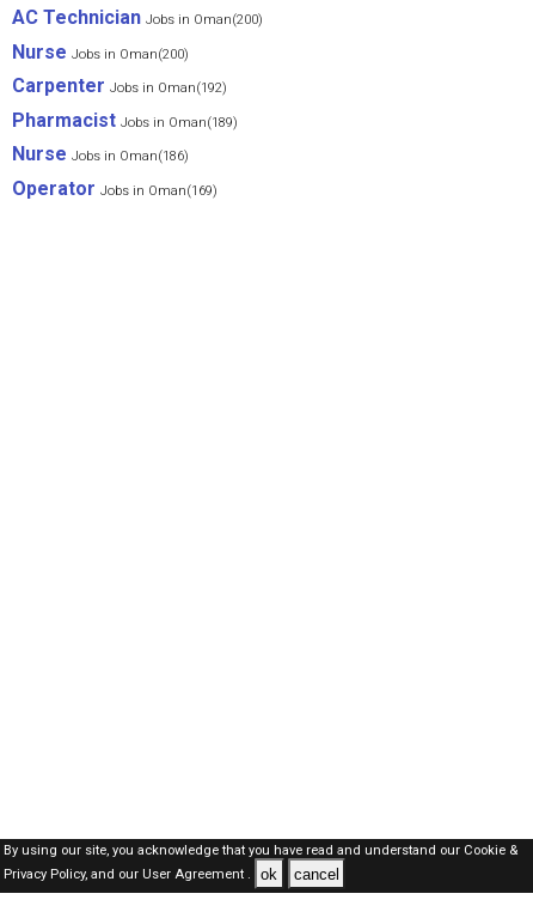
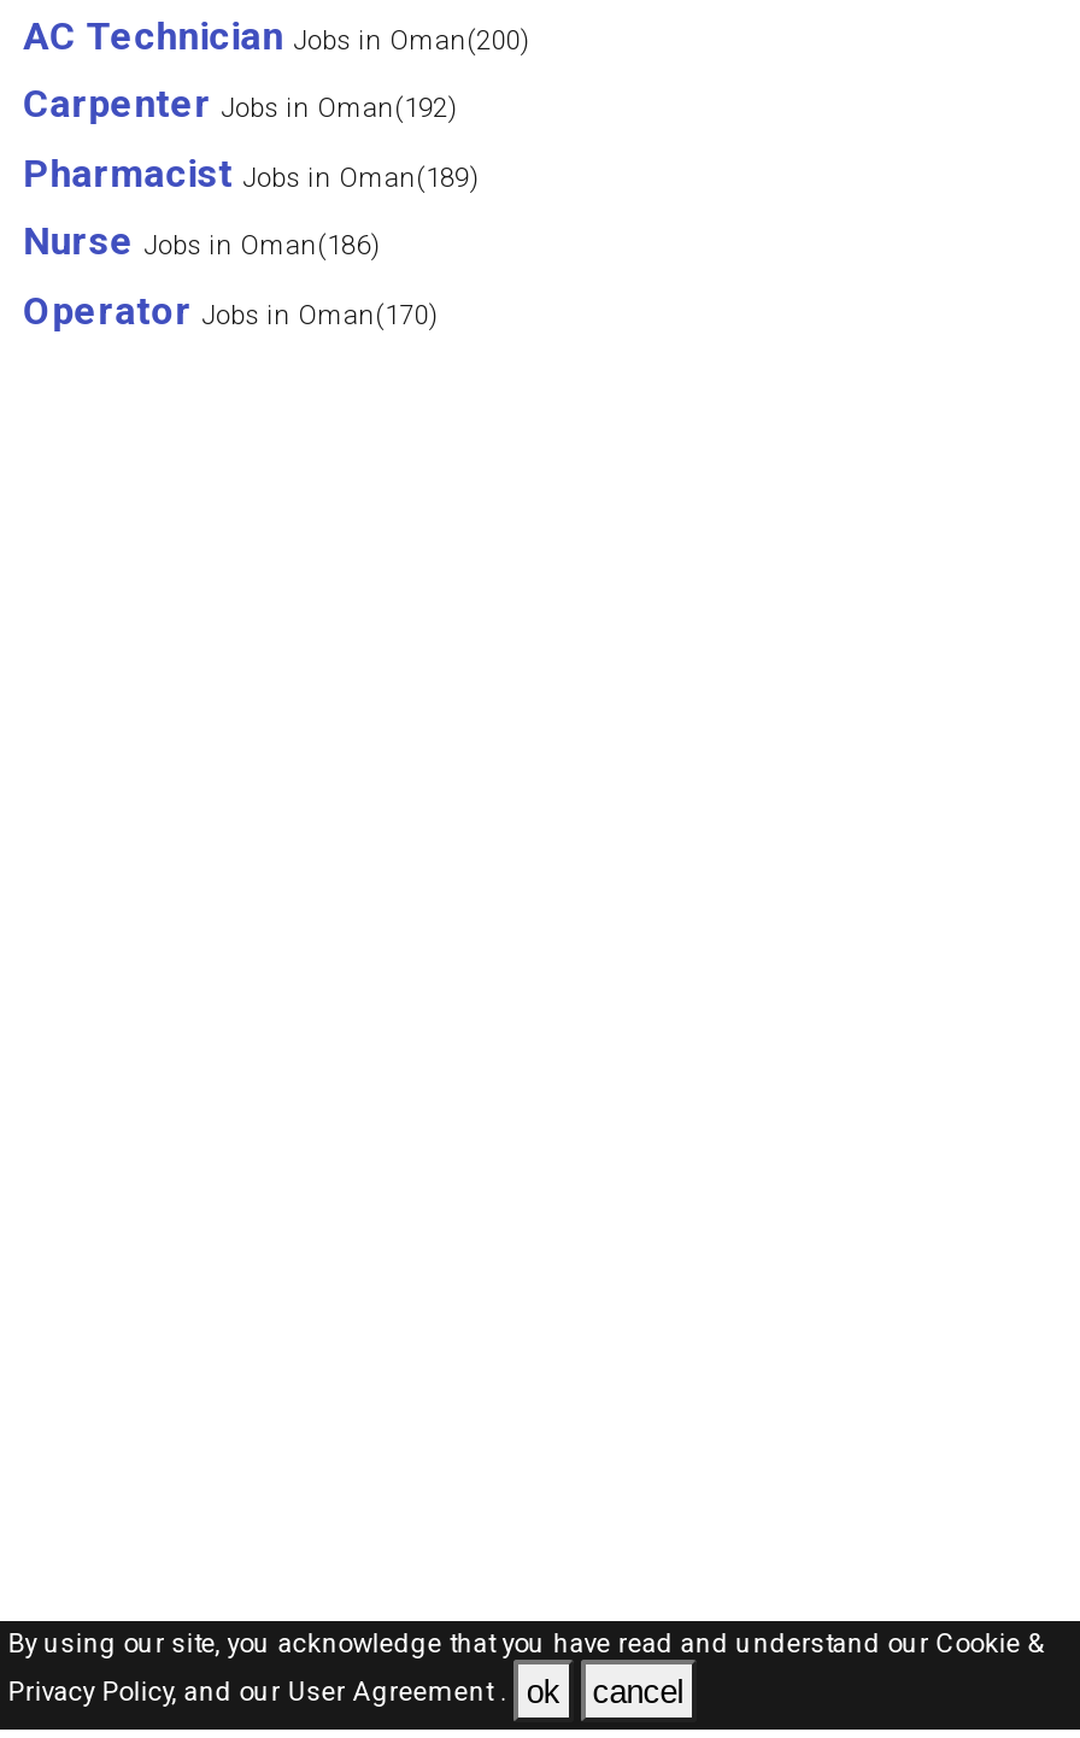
[11,40,188,63] Nurse Jobs in Oman(200) -> none
[11,177,217,200] Operator Jobs in Oman(169) -> [23,288,438,333] Operator Jobs in Oman(170)

